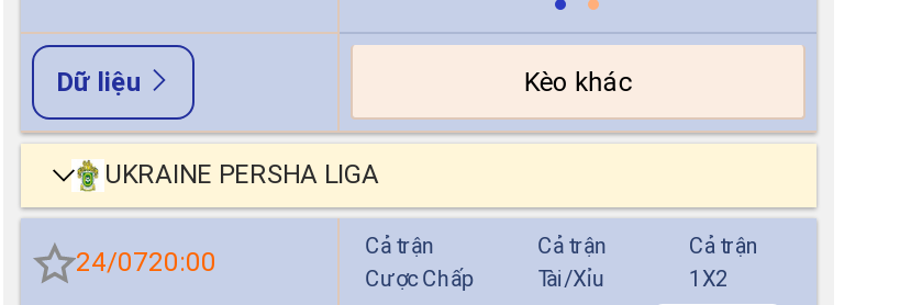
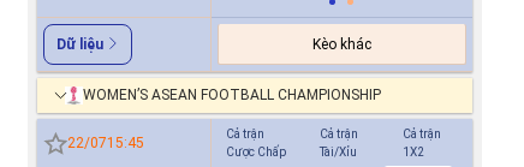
[104,159,379,190] UKRAINE PERSHA LIGA -> [83,87,381,104] WOMEN’S ASEAN FOOTBALL CHAMPIONSHIP
[76,247,216,277] 24/0720:00 -> [67,135,144,152] 22/0715:45

